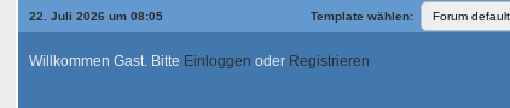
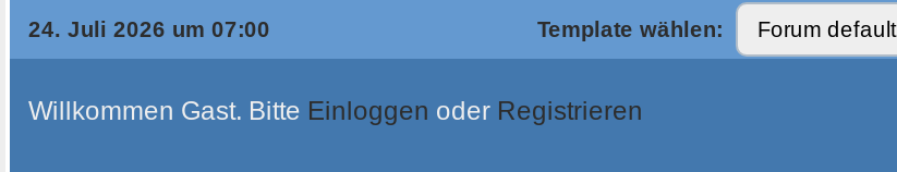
[28,10,163,23] 22. Juli 2026 um 08:05 -> [28,17,270,41] 24. Juli 2026 um 07:00

